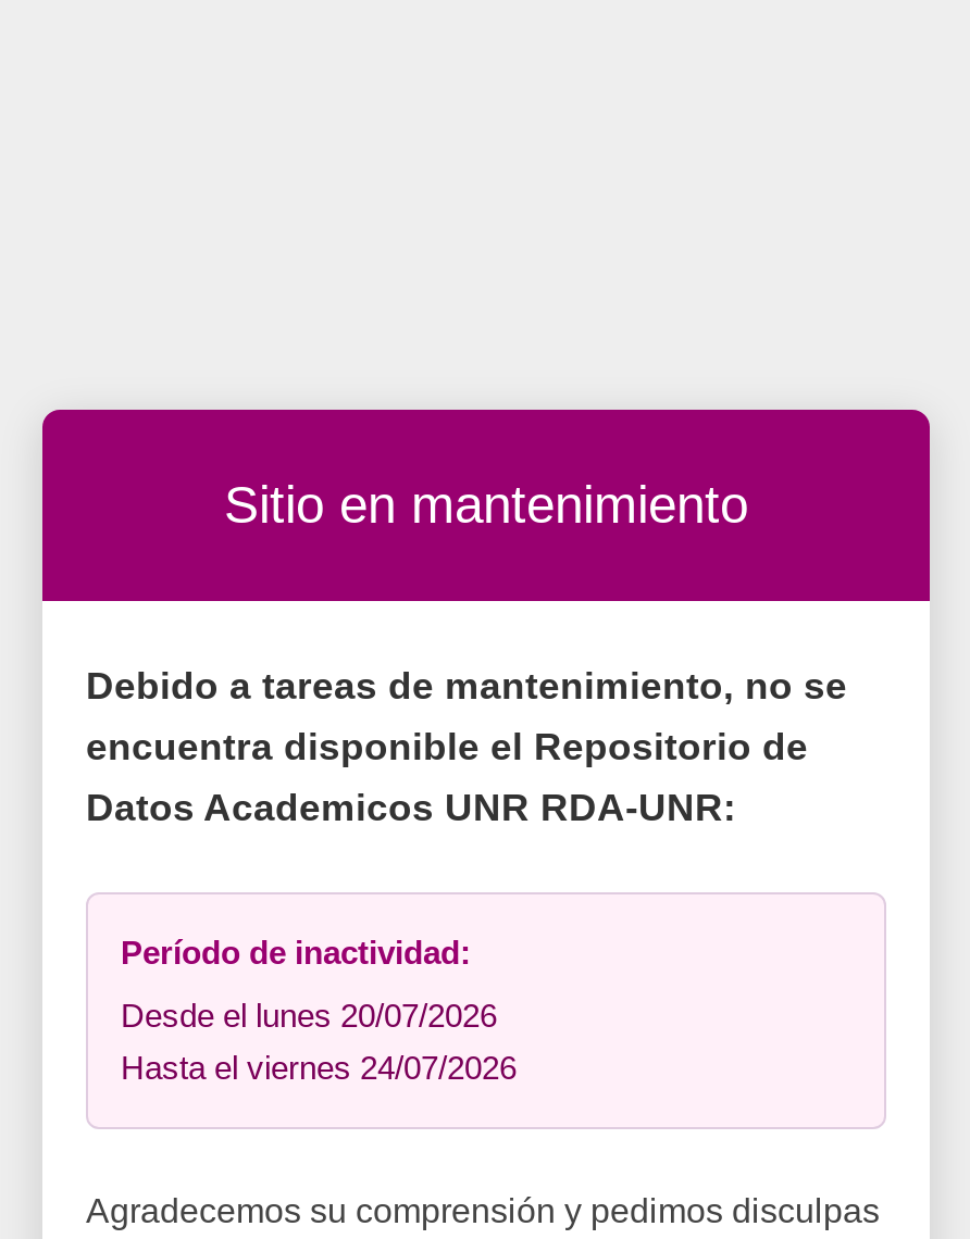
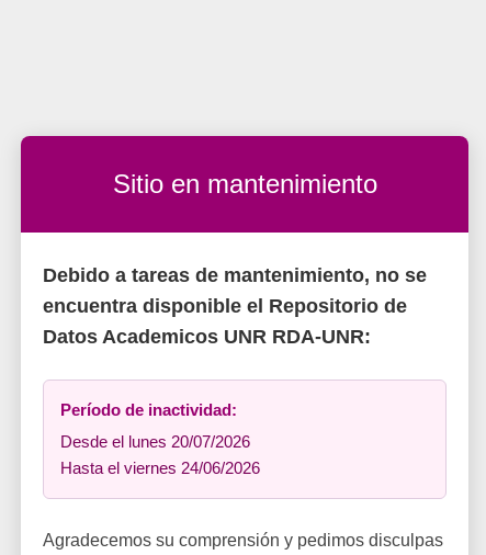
[121,1048,517,1085] Hasta el viernes 24/07/2026 -> [60,458,260,477] Hasta el viernes 24/06/2026

